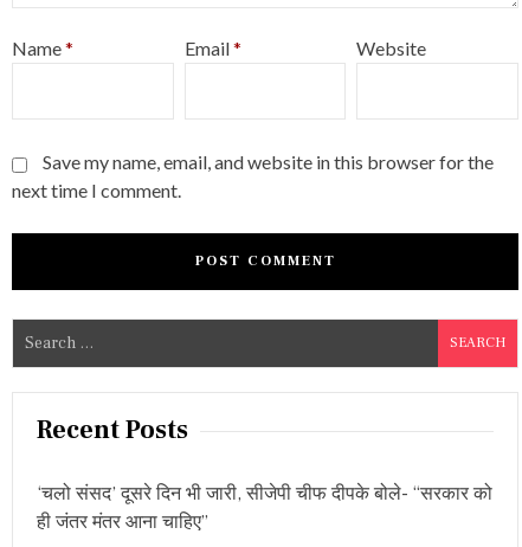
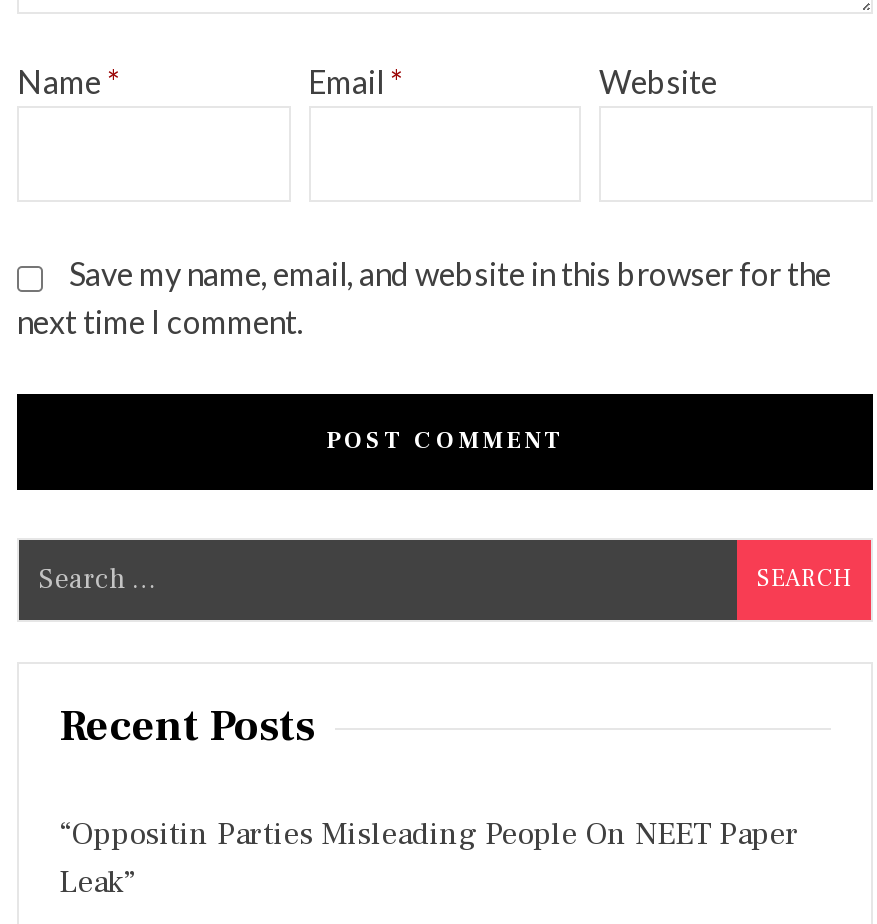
[37,482,492,534] ‘चलो संसद’ दूसरे दिन भी जारी, सीजेपी चीफ दीपके बोले- “सरकार को | ही जंतर मंतर आना चाहिए” -> [59,815,799,903] “Oppositin Parties Misleading People On NEET Paper | Leak”

